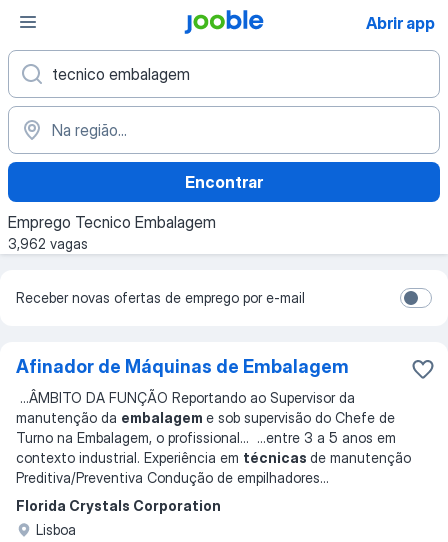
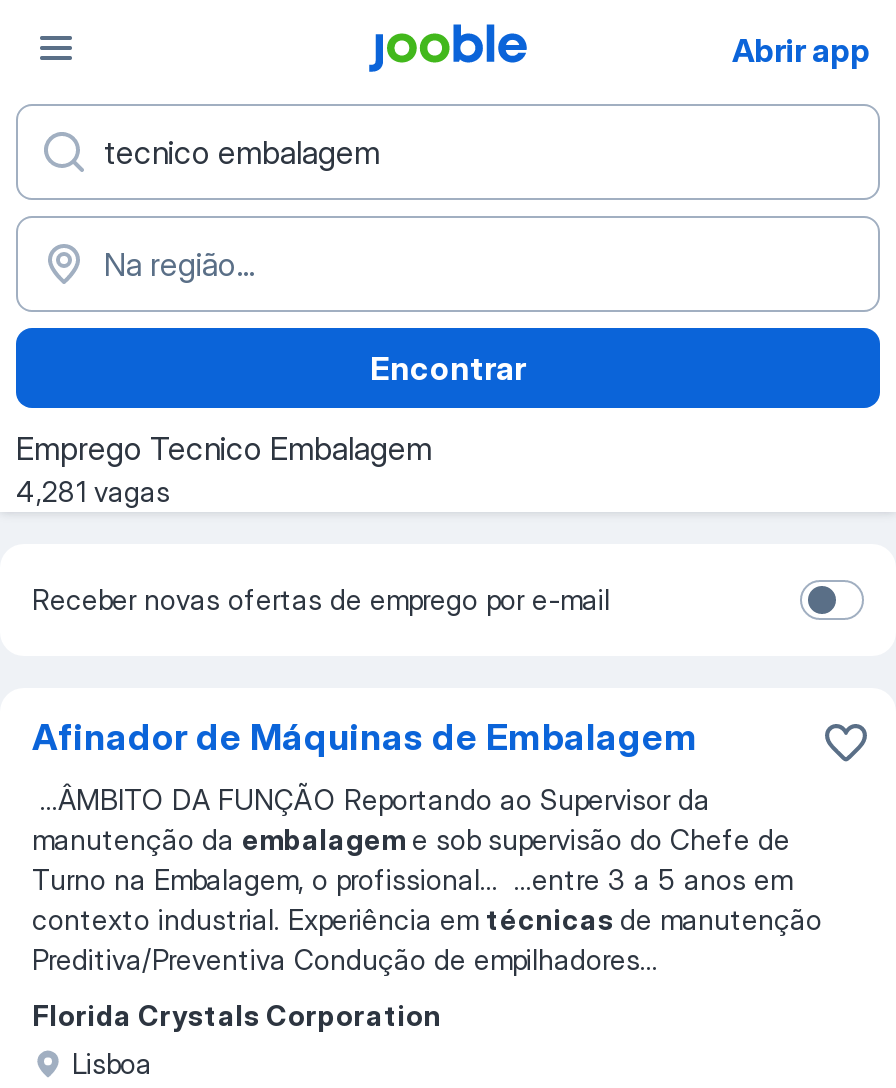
[8,235,88,252] 3,962 vagas -> [16,474,170,508] 4,281 vagas

